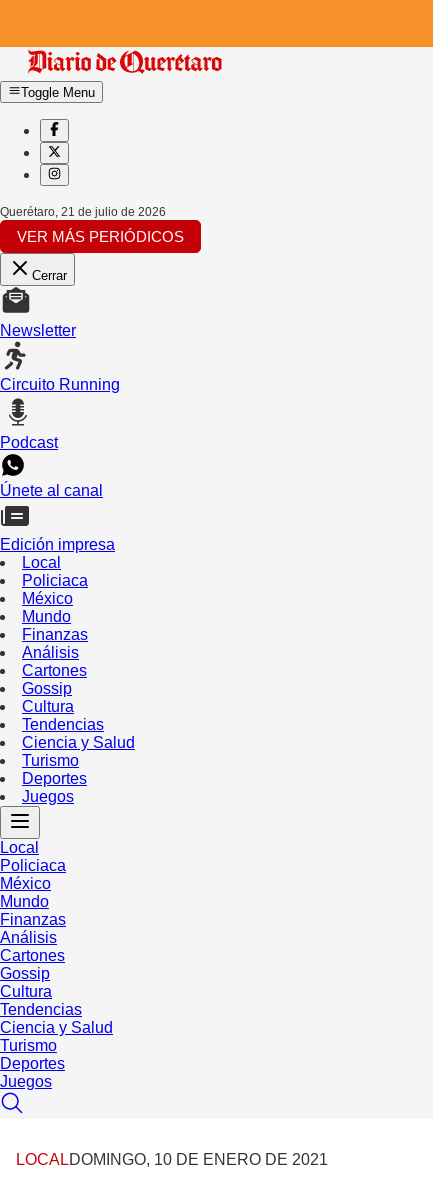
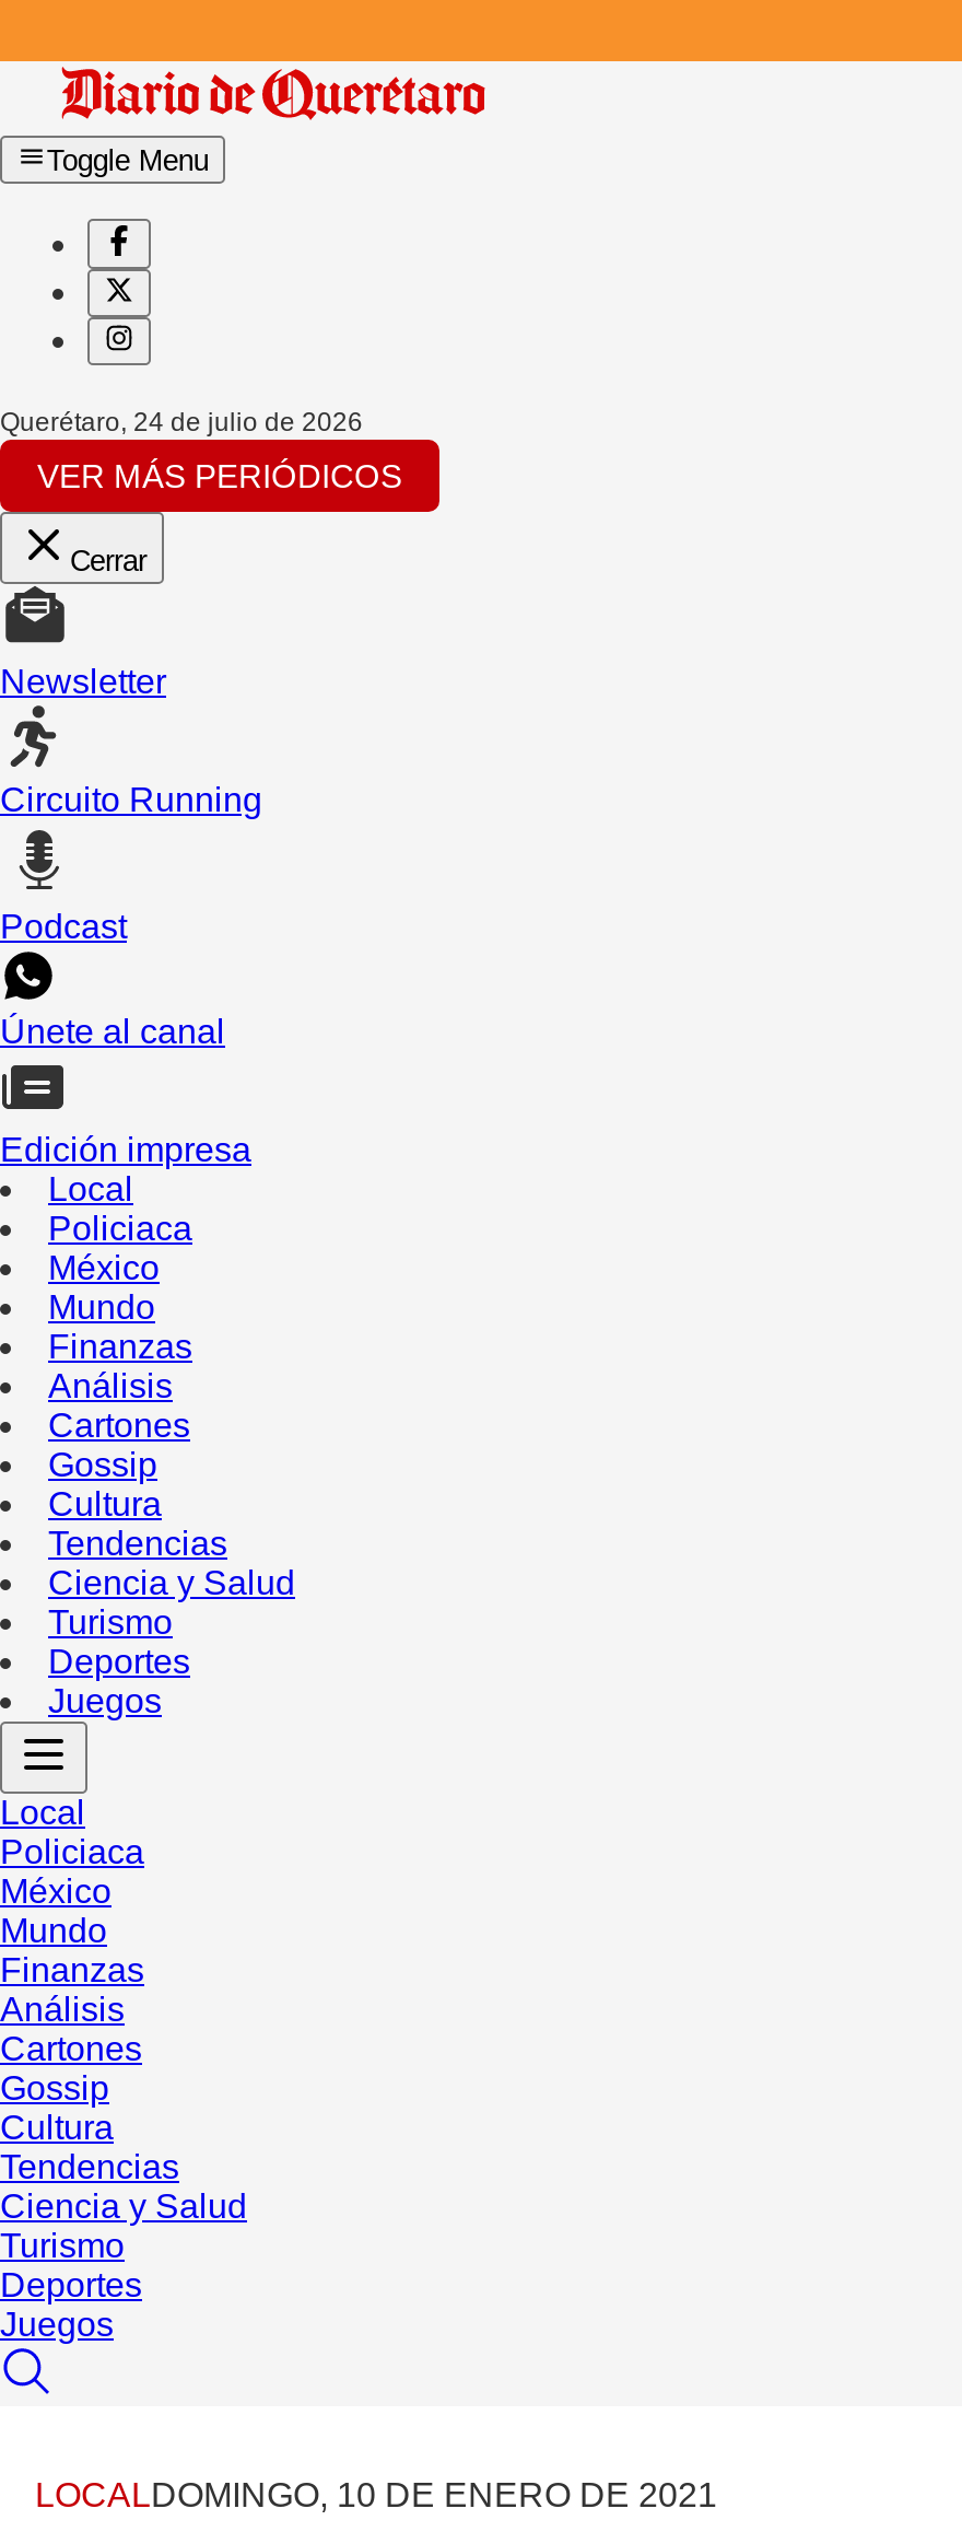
[0,205,166,219] Querétaro, 21 de julio de 2026 -> [0,408,363,438] Querétaro, 24 de julio de 2026

